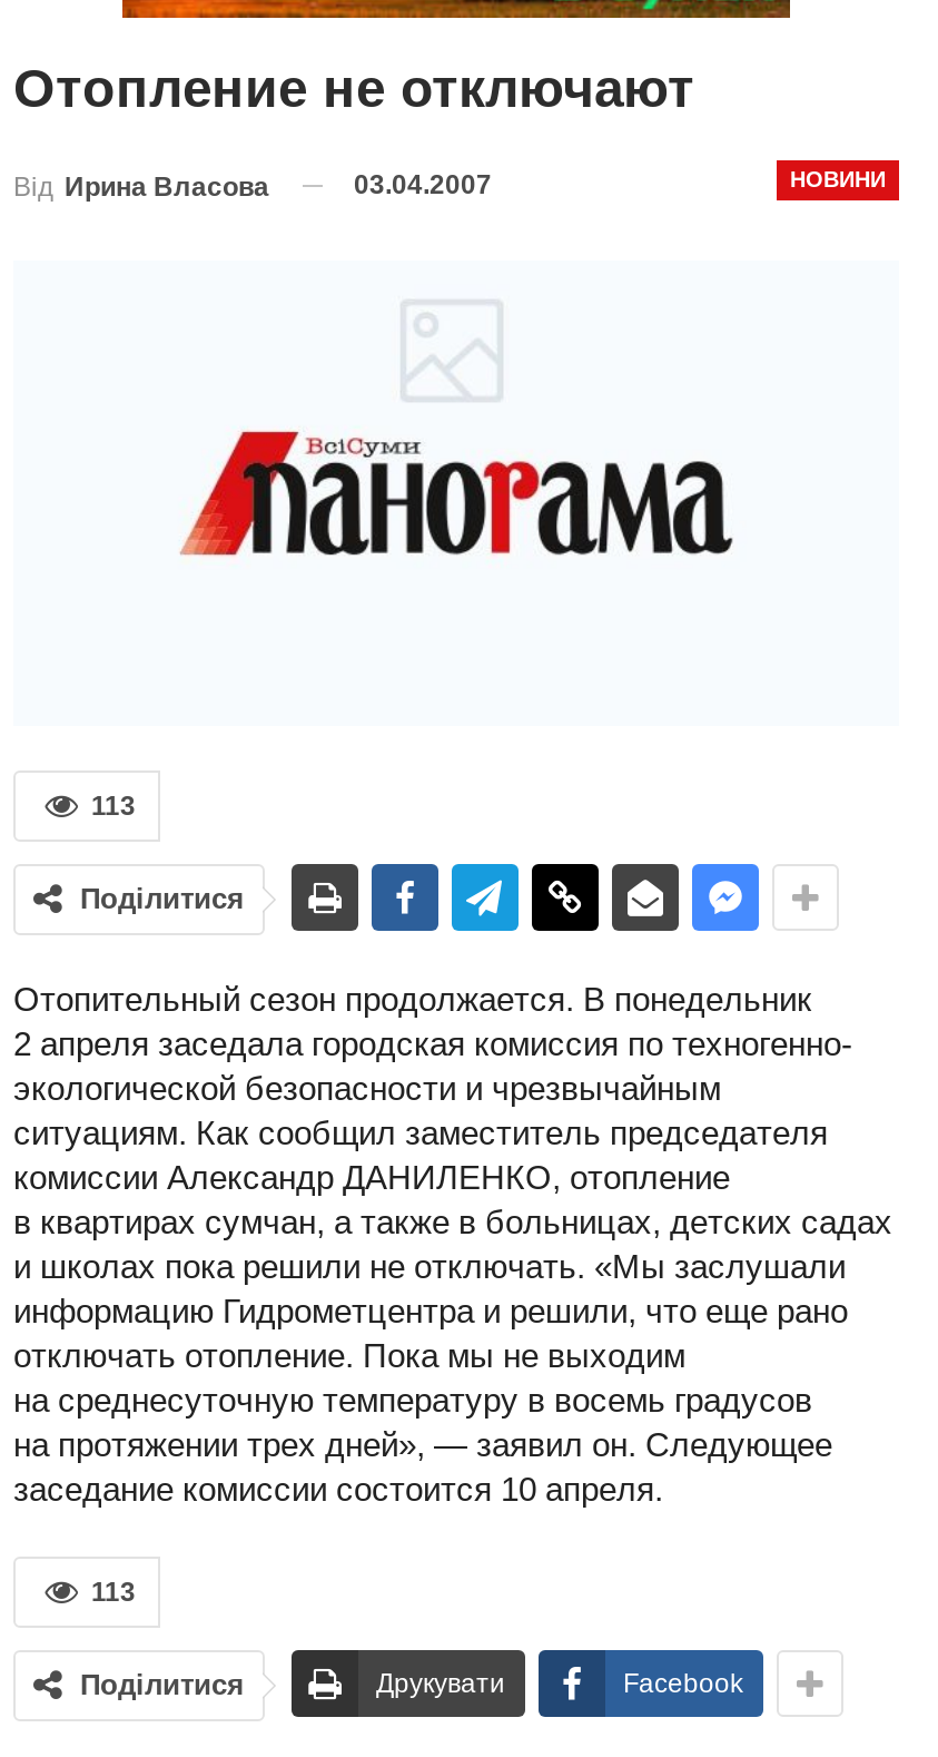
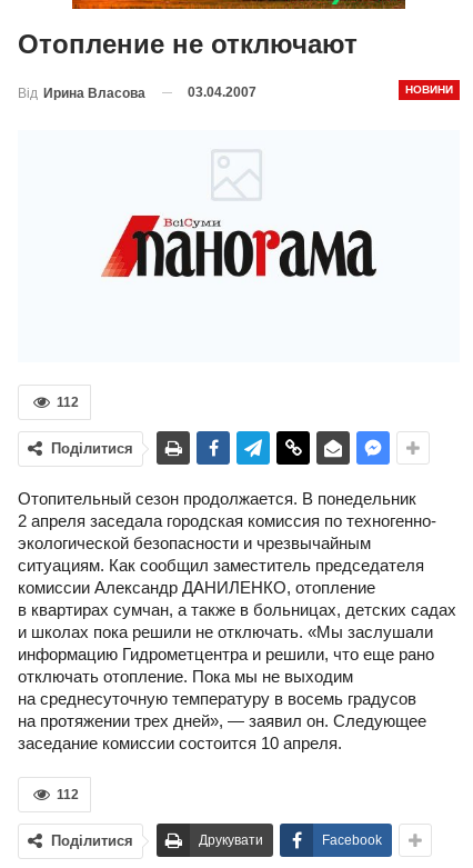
[91,790,136,821] 113 -> [57,394,79,410] 112
[91,1576,136,1607] 113 -> [57,787,79,802] 112

